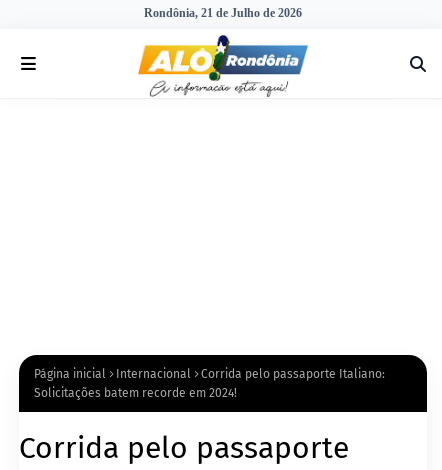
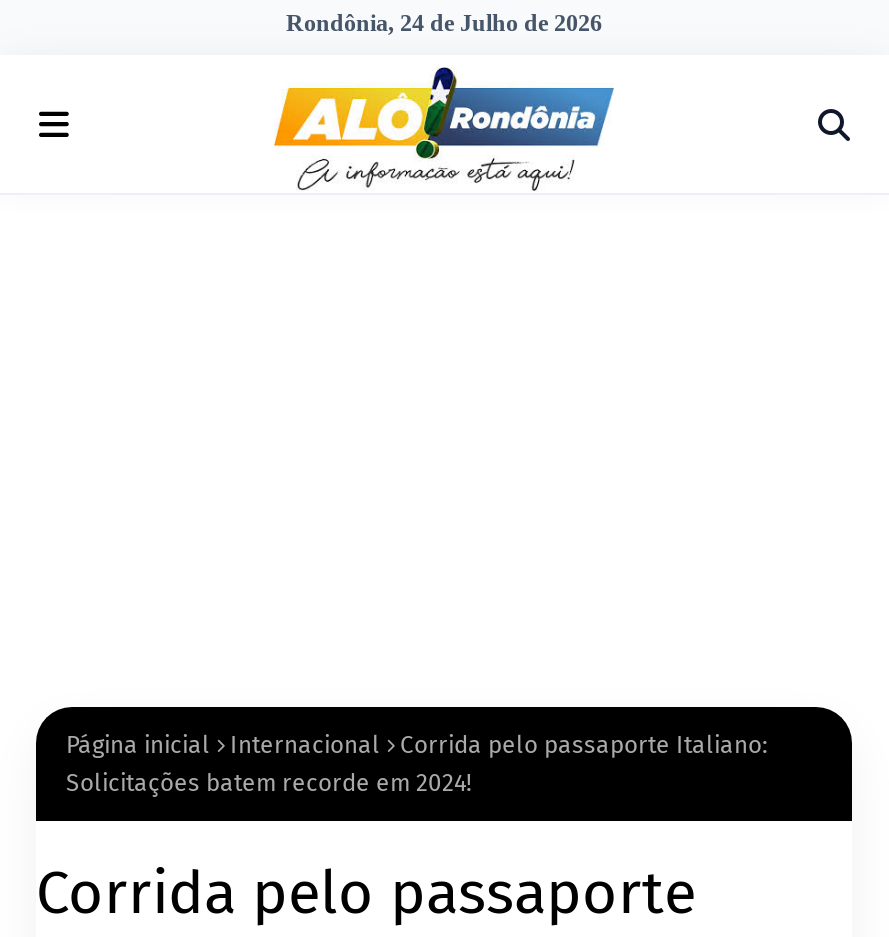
[144,6,302,20] Rondônia, 21 de Julho de 2026 -> [286,9,602,37] Rondônia, 24 de Julho de 2026

